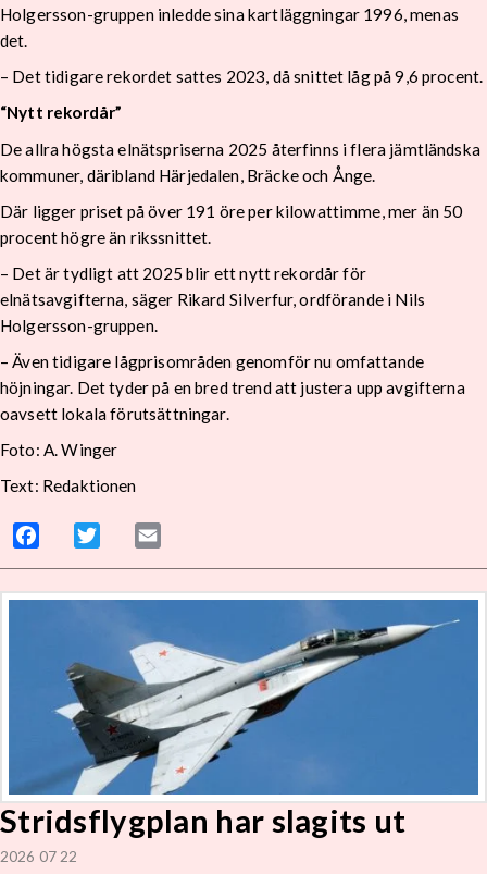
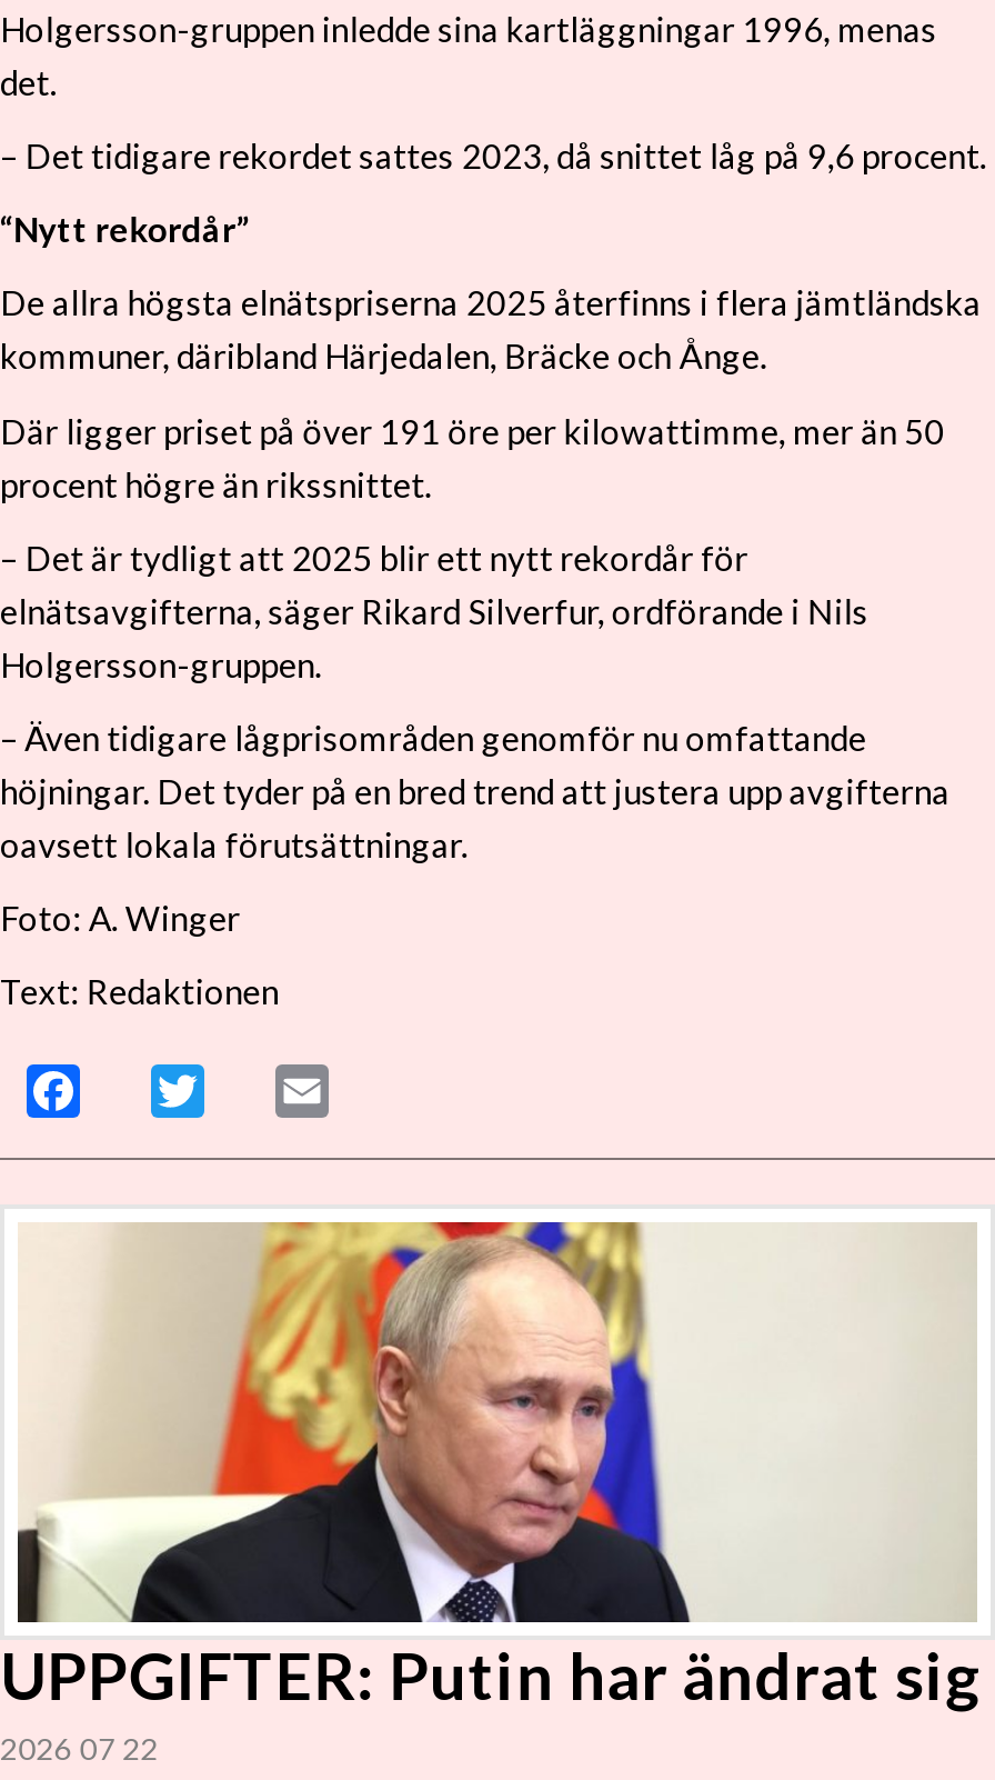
[0,598,479,839] [image] | Stridsflygplan har slagits ut -> [0,1218,982,1714] [image] | UPPGIFTER: Putin har ändrat sig

